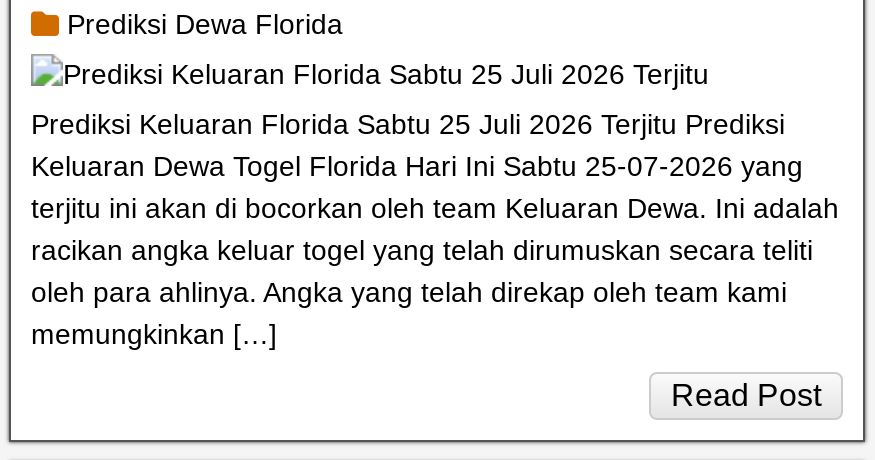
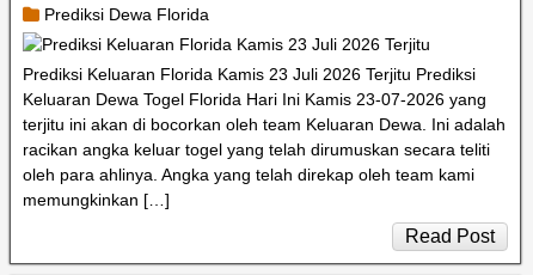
[31,108,785,140] Prediksi Keluaran Florida Sabtu 25 Juli 2026 Terjitu Prediksi -> [23,65,476,84] Prediksi Keluaran Florida Kamis 23 Juli 2026 Terjitu Prediksi
[31,150,803,182] Keluaran Dewa Togel Florida Hari Ini Sabtu 25-07-2026 yang -> [23,90,486,109] Keluaran Dewa Togel Florida Hari Ini Kamis 23-07-2026 yang

